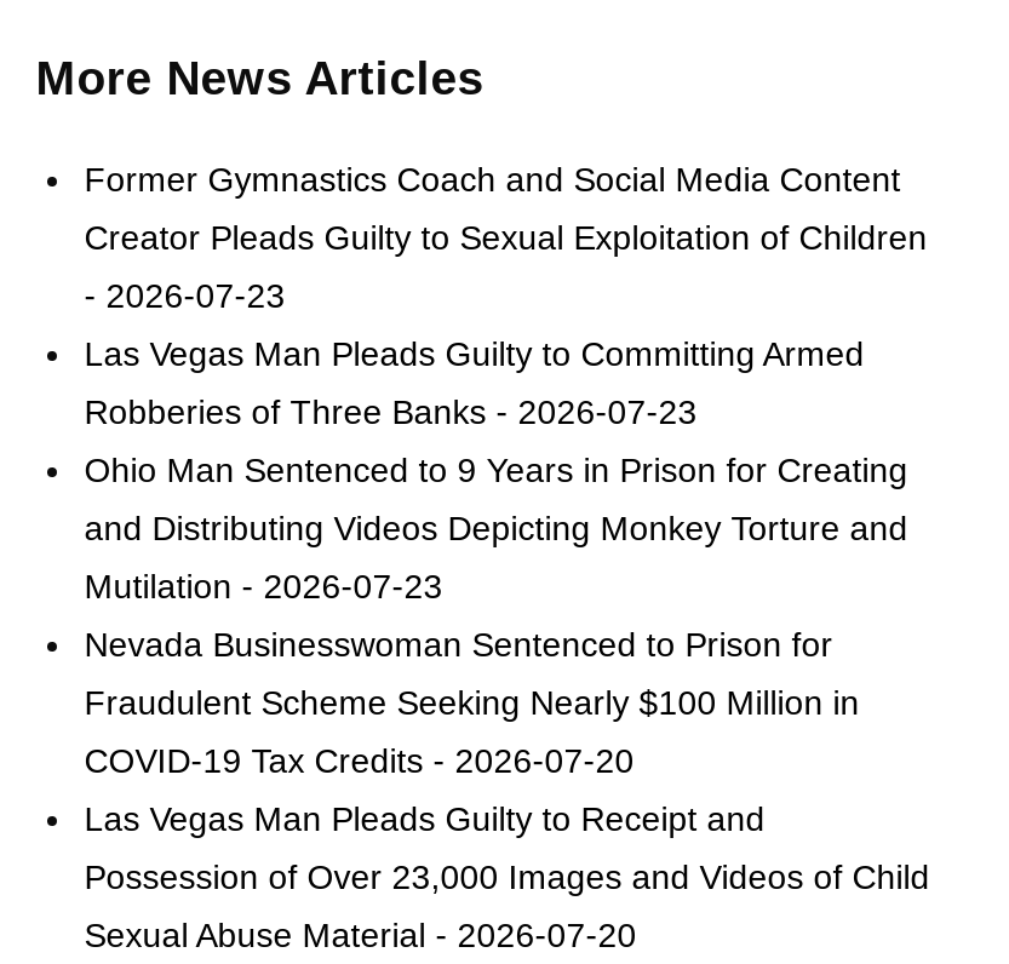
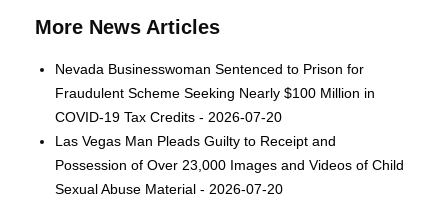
[84,160,927,606] Former Gymnastics Coach and Social Media Content | Creator Pleads Guilty to Sexual Exploitation of Children | - 2026-07-23 | Las Vegas Man Pleads Guilty to Committing Armed | Robberies of Three Banks - 2026-07-23 | Ohio Man Sentenced to 9 Years in Prison for Creating | and Distributing Videos Depicting Monkey Torture and | Mutilation - 2026-07-23 -> none

